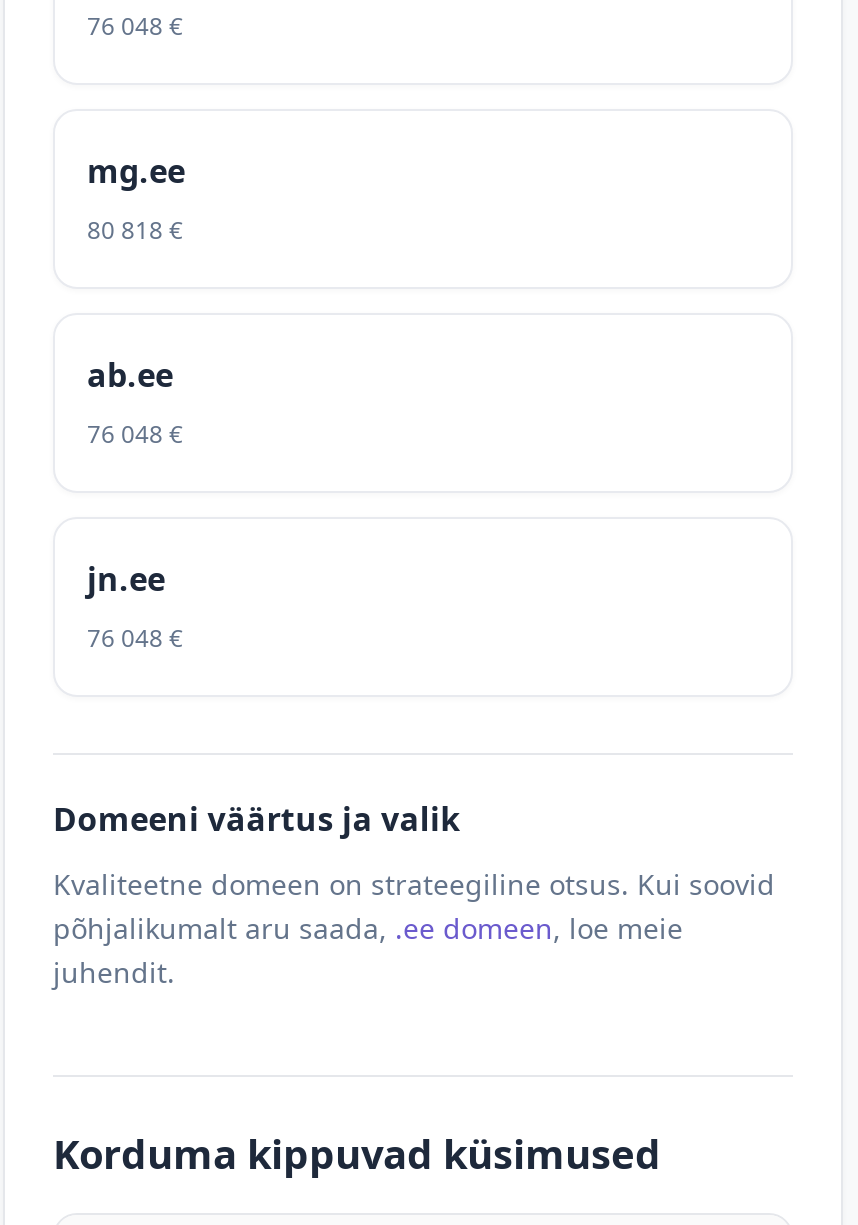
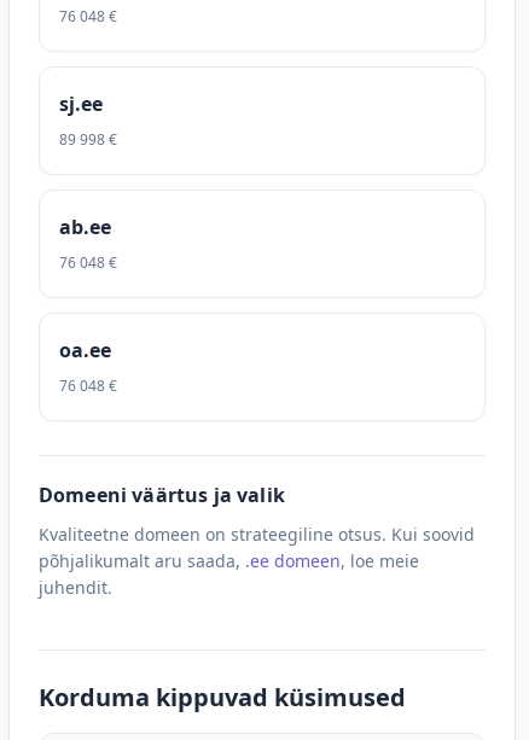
[87,149,185,193] mg.ee -> [59,91,103,117] sj.ee
[87,213,183,247] 80 818 € -> [59,129,117,150] 89 998 €
[87,557,165,601] jn.ee -> [59,337,111,363] oa.ee

